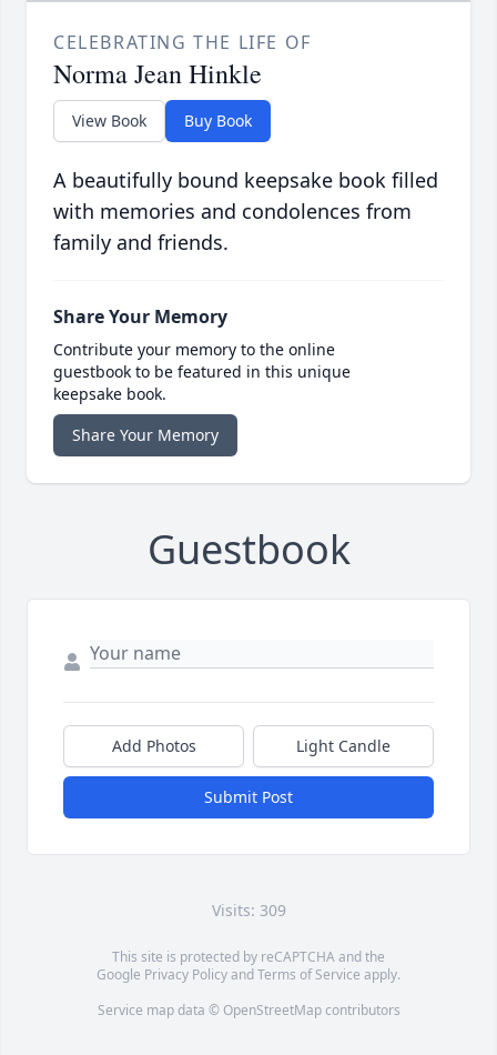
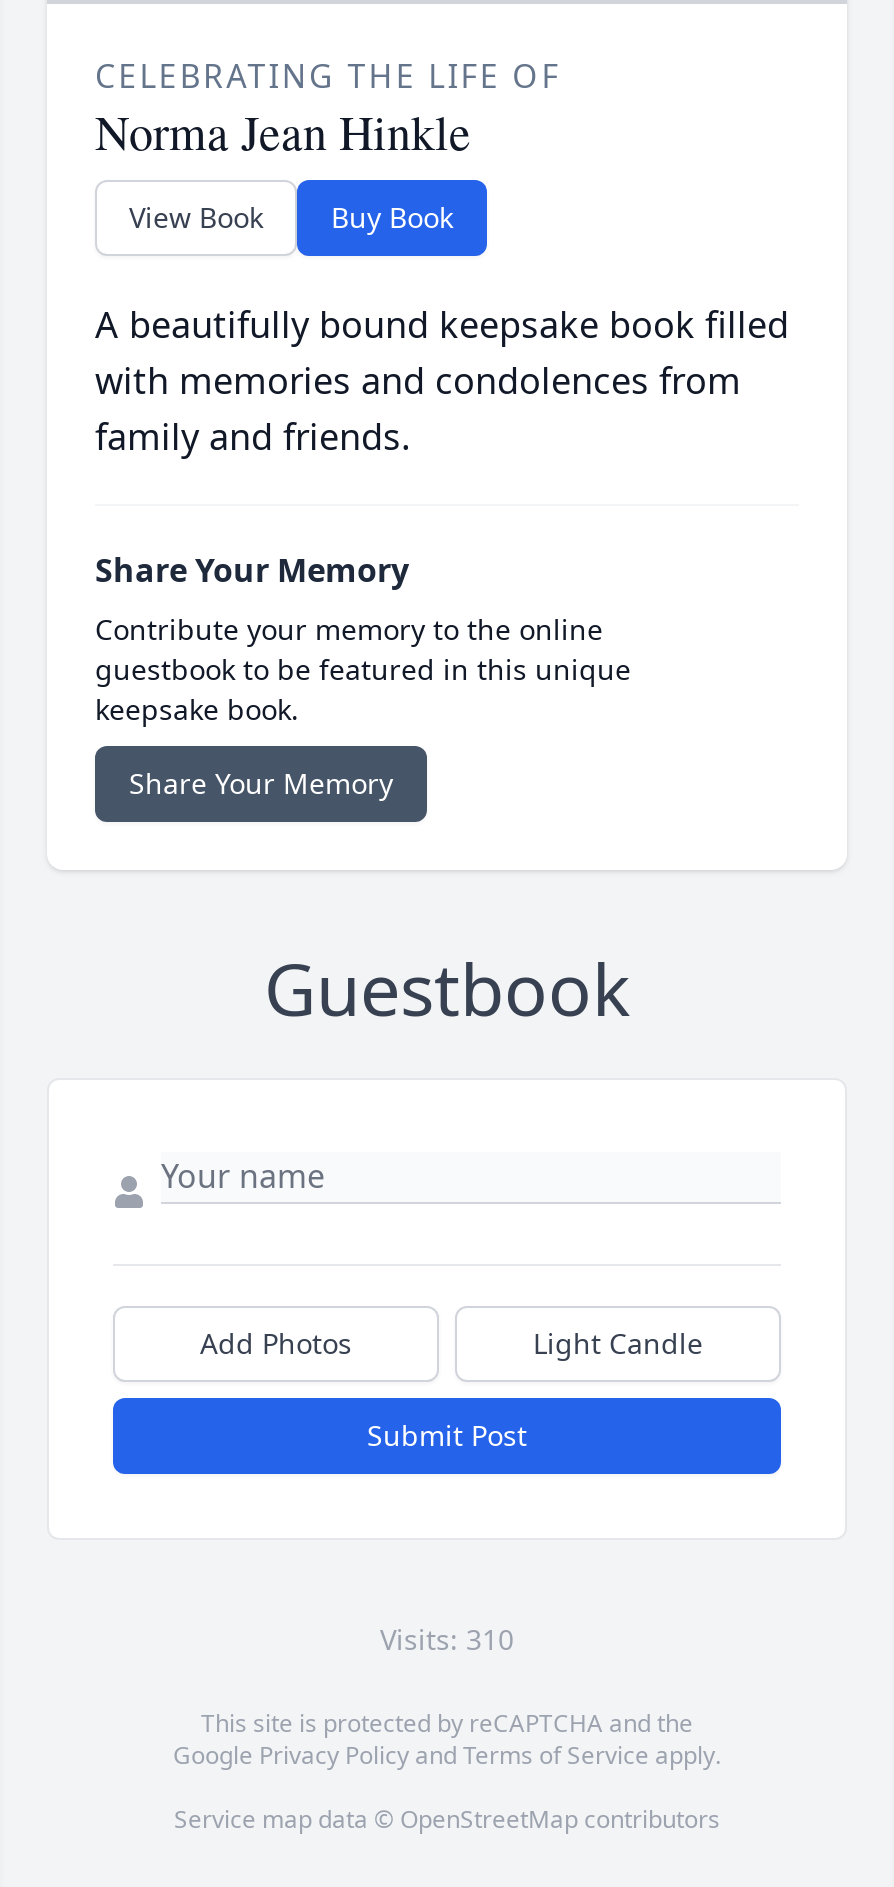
[211,899,286,920] Visits: 309 -> [380,1619,514,1657] Visits: 310

